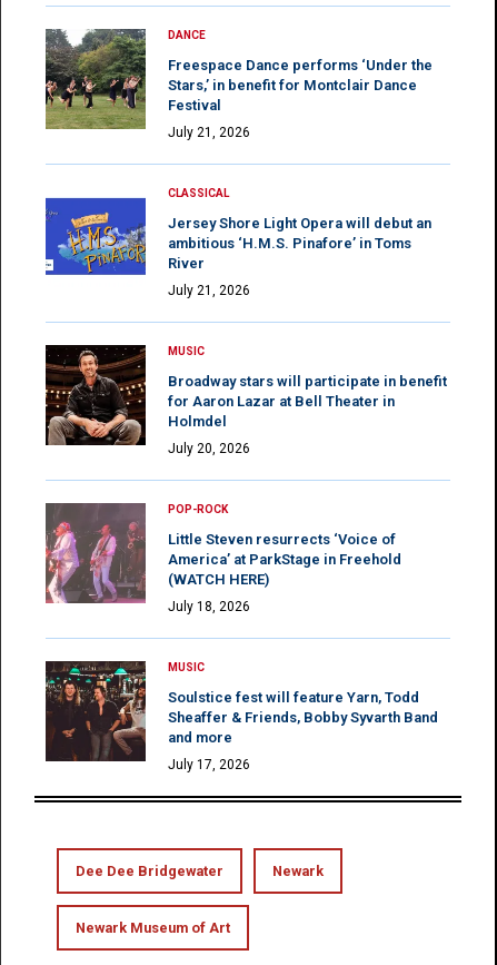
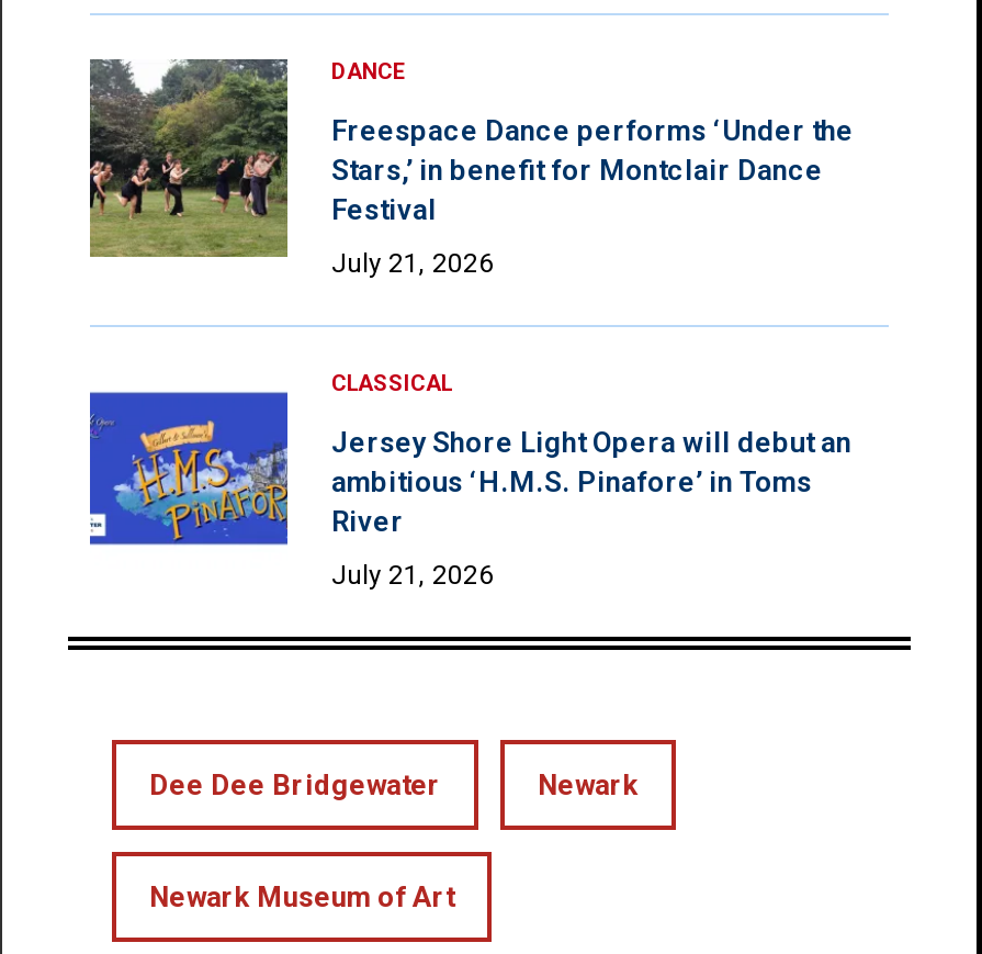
[44,344,447,456] [image] | MUSIC | Broadway stars will participate in benefit | for Aaron Lazar at Bell Theater in | Holmdel | July 20, 2026 -> none
[44,502,401,614] [image] | POP-ROCK | Little Steven resurrects ‘Voice of | America’ at ParkStage in Freehold | (WATCH HERE) | July 18, 2026 -> none
[44,660,438,772] [image] | MUSIC | Soulstice fest will feature Yarn, Todd | Sheaffer & Friends, Bobby Syvarth Band | and more | July 17, 2026 -> none

